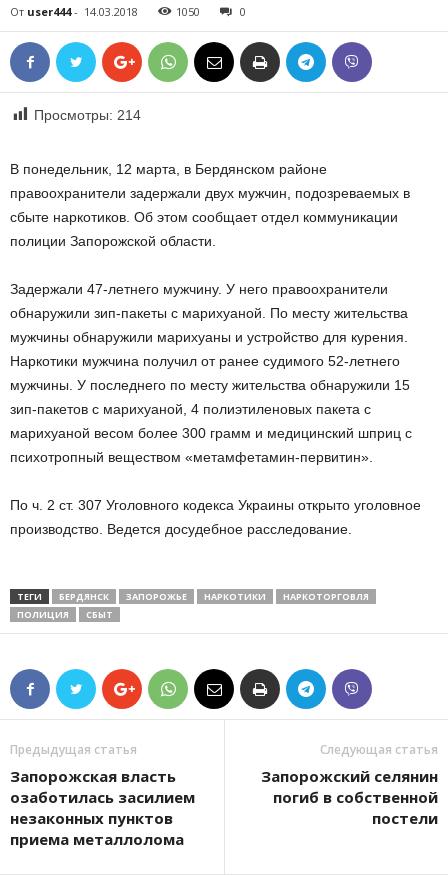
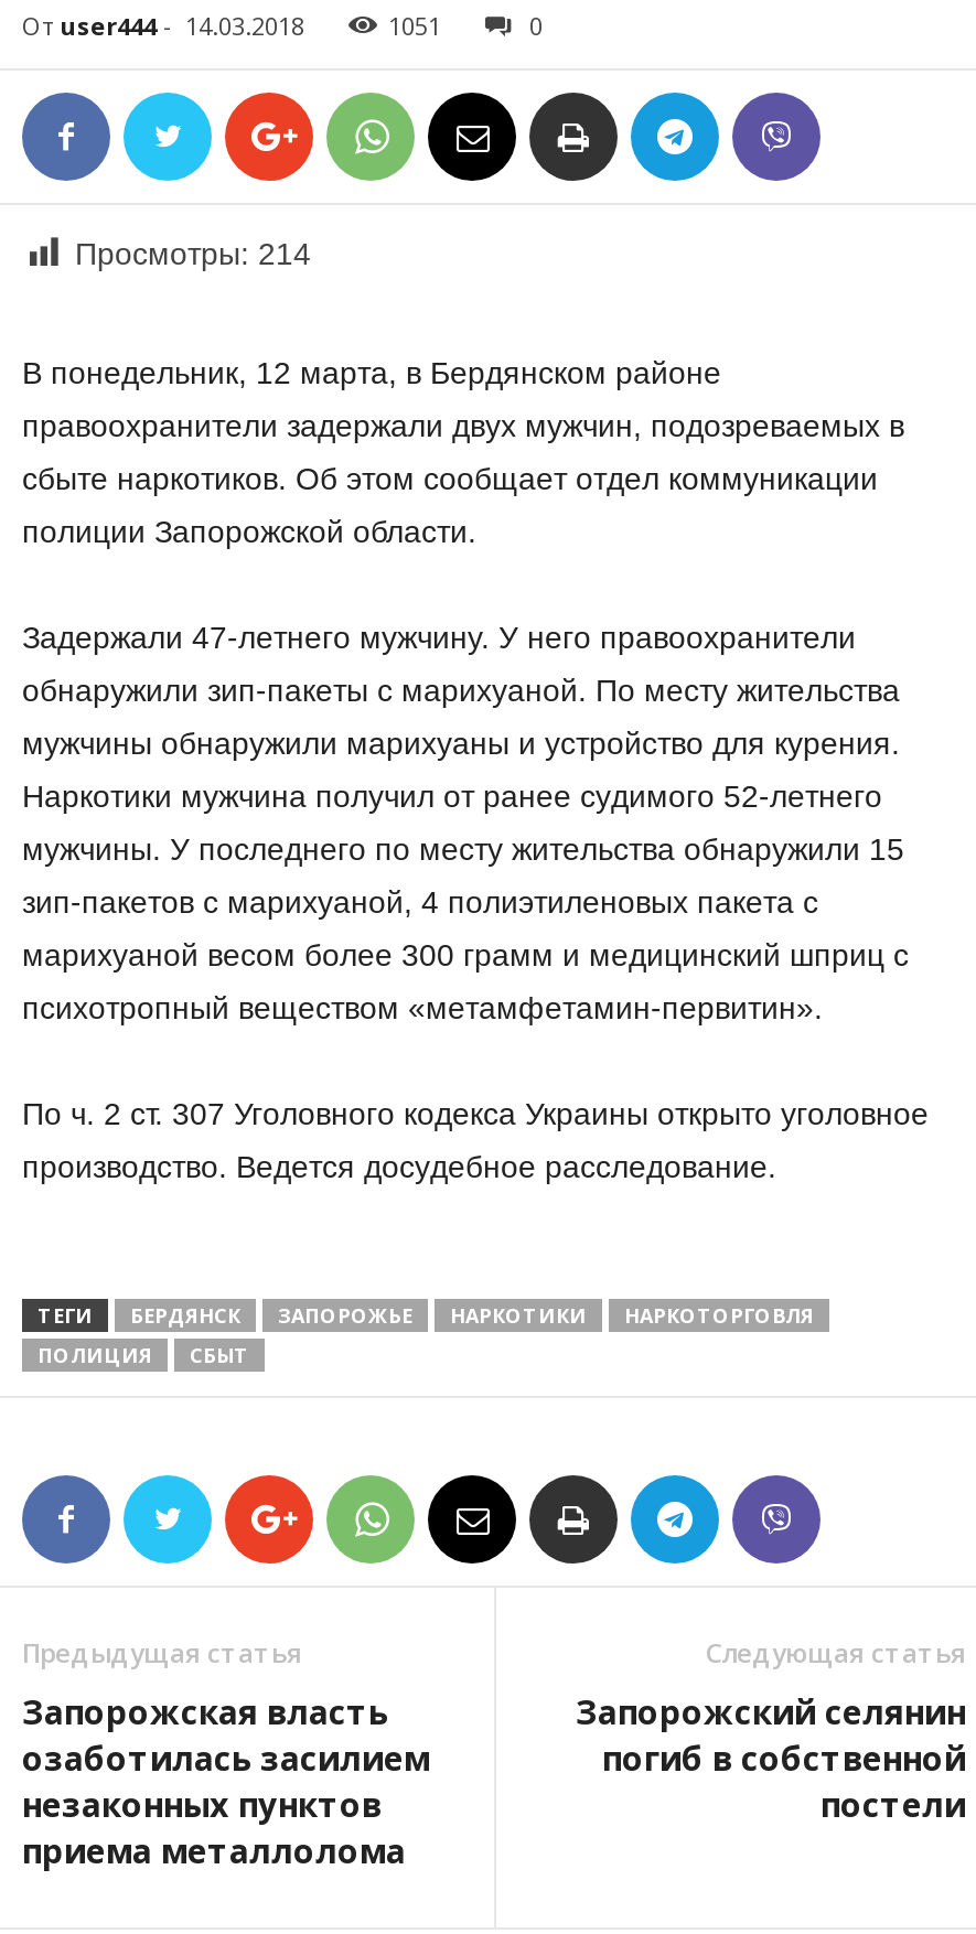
[176,4,200,19] 1050 -> [388,9,441,42] 1051

